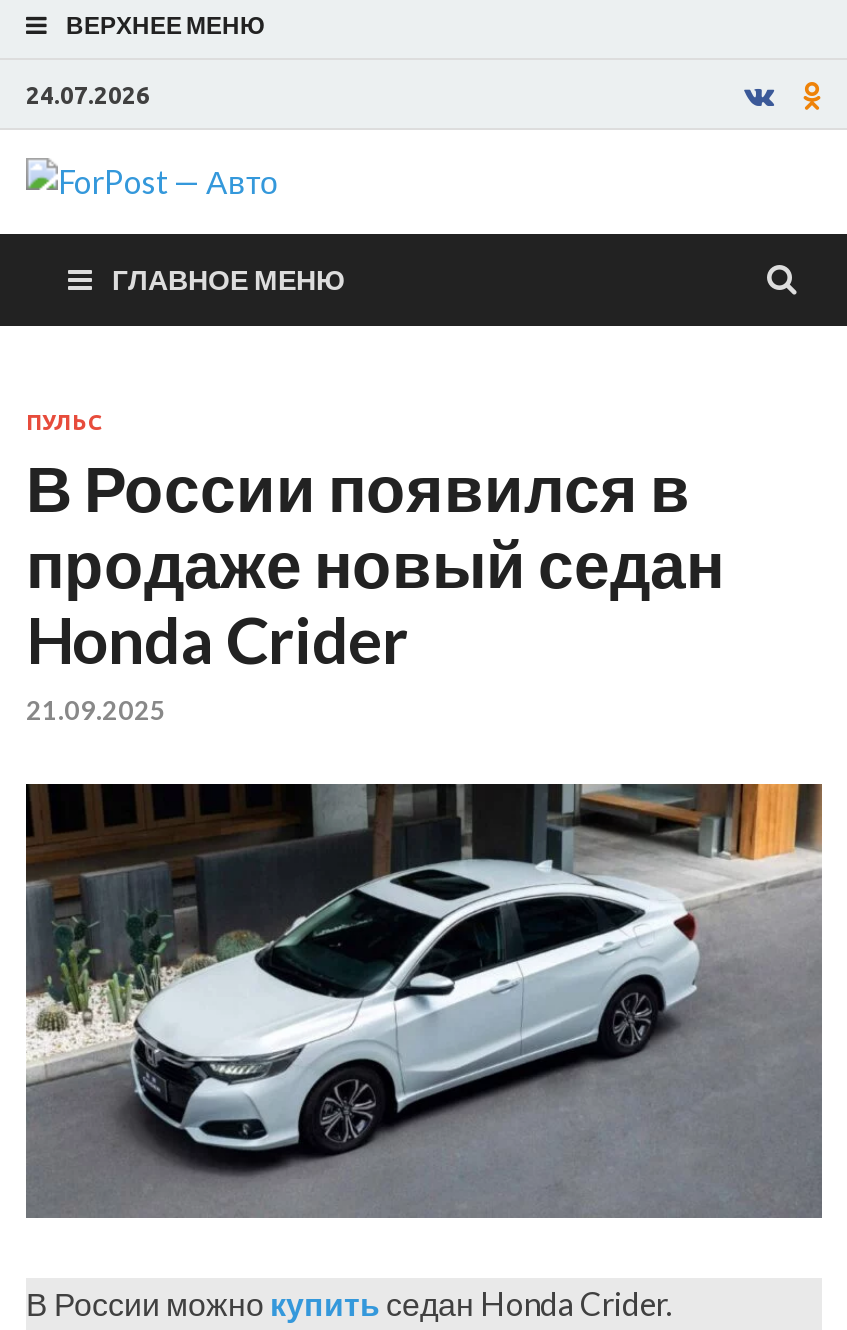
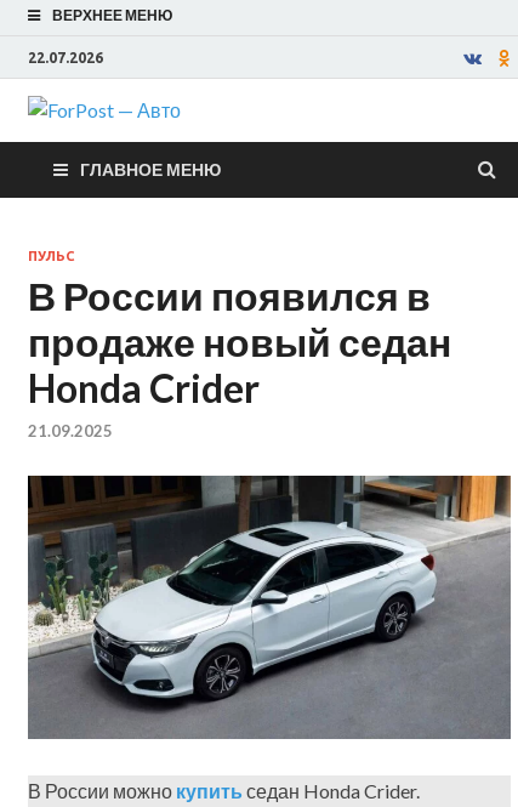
[26,81,150,107] 24.07.2026 -> [28,49,103,65] 22.07.2026

